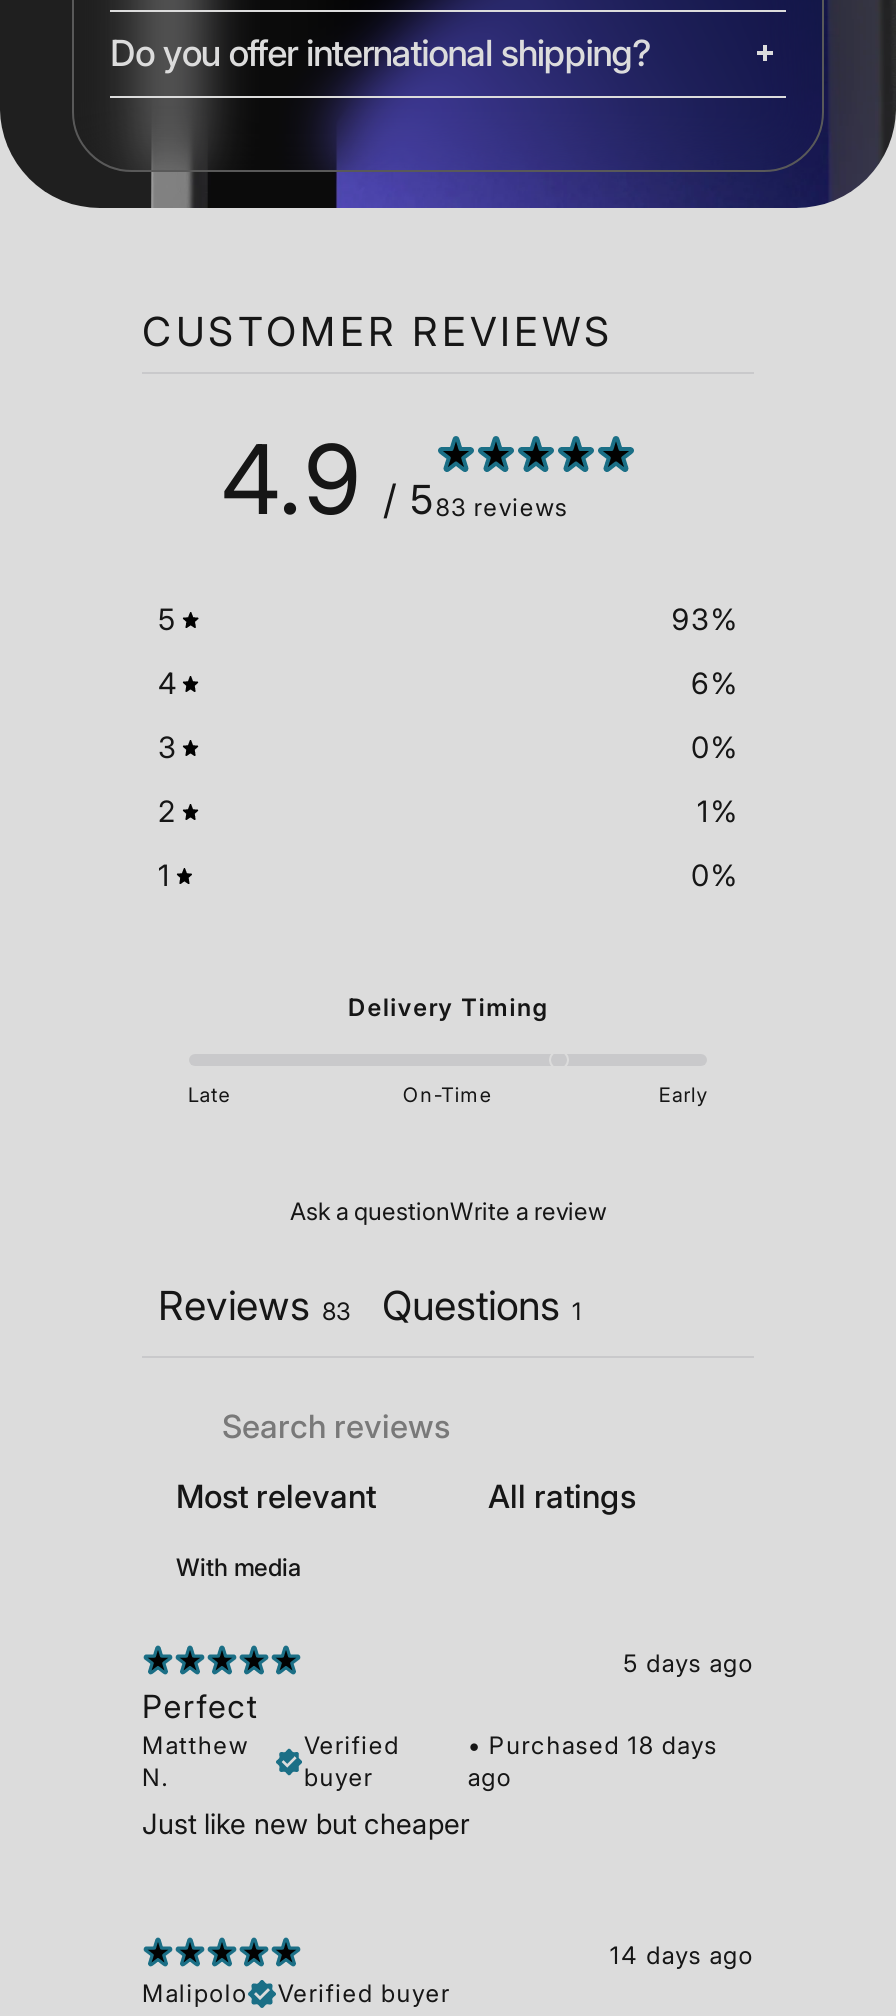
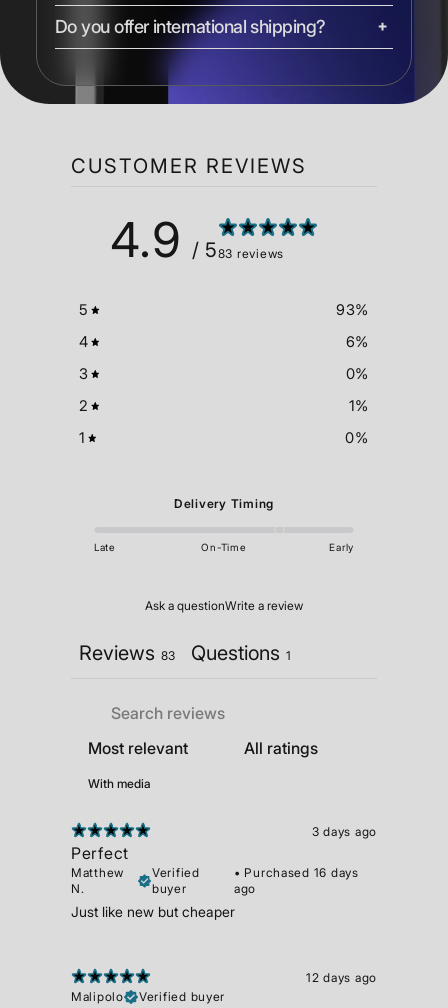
[623,1649,754,1679] 5 days ago -> [312,824,377,839] 3 days ago
[468,1730,718,1760] • Purchased 18 days -> [234,865,359,880] • Purchased 16 days
[610,1941,754,1971] 14 days ago -> [306,970,377,985] 12 days ago

